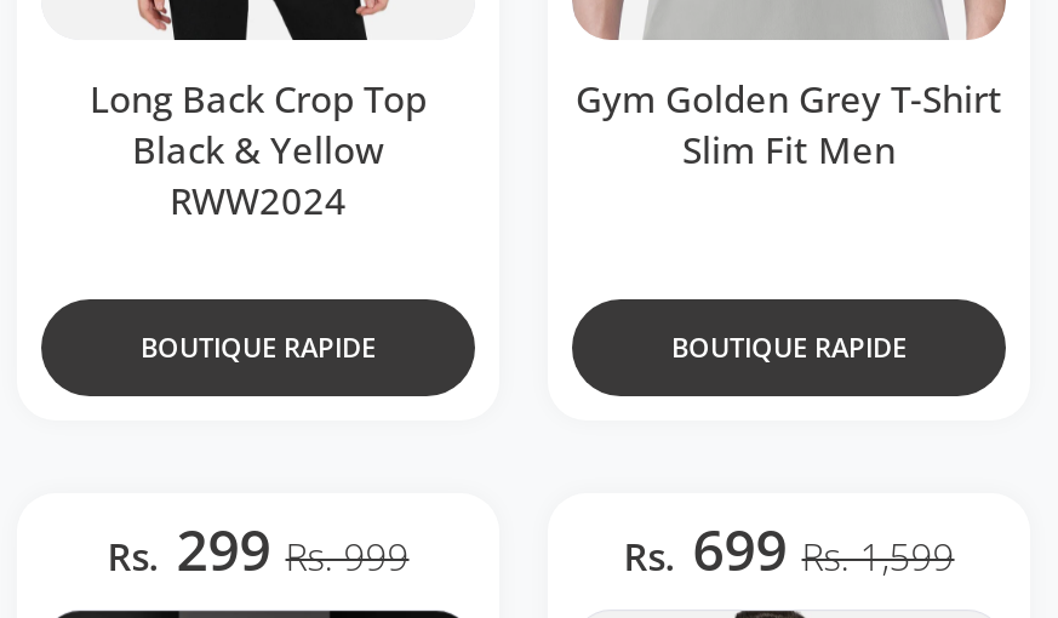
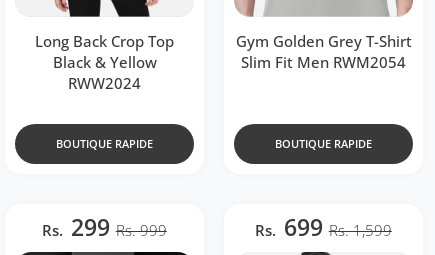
[682,125,896,174] Slim Fit Men -> [241,52,406,72] Slim Fit Men RWM2054

